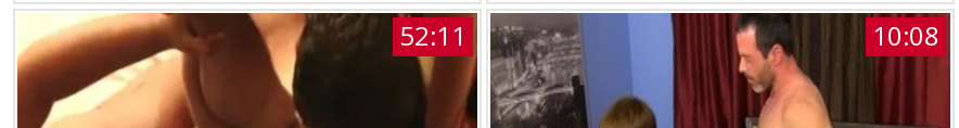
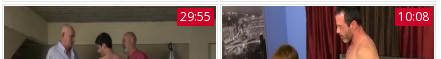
[399,17,466,54] 52:11 -> [180,8,211,25] 29:55

